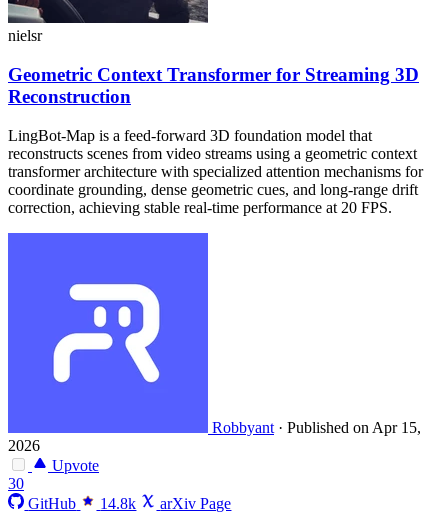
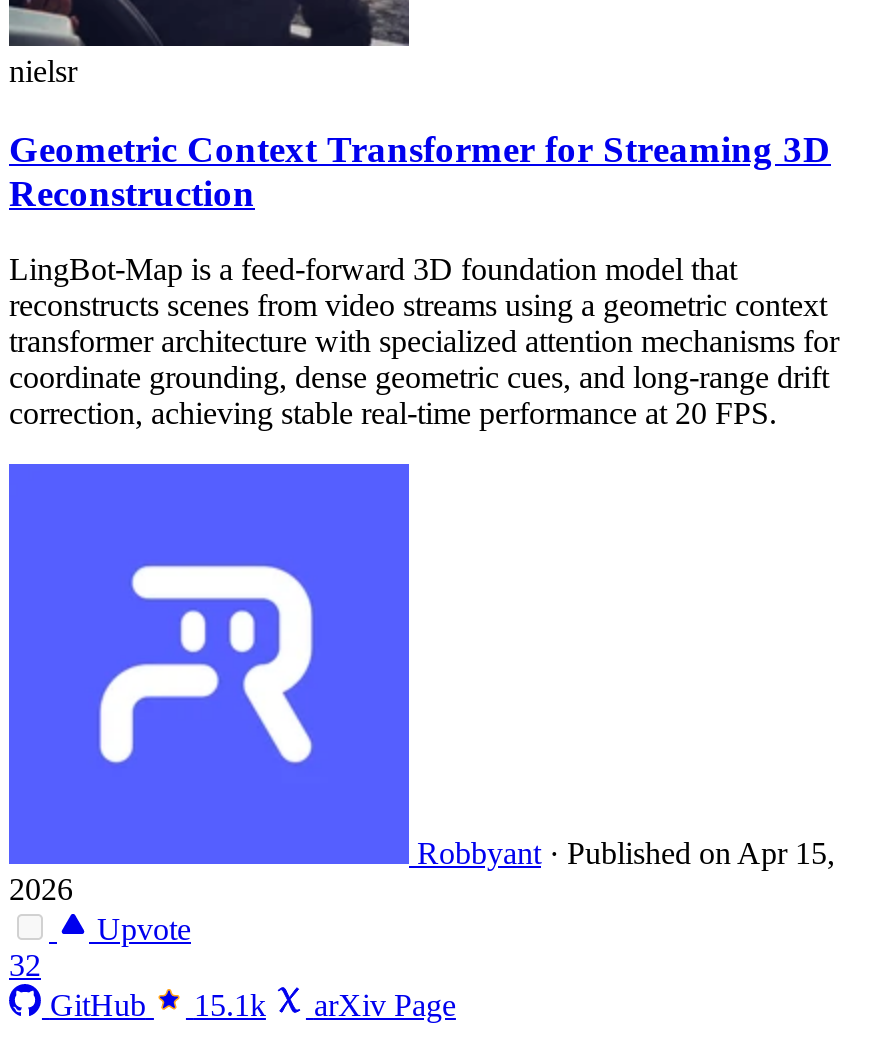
[8,474,24,491] 30 -> [9,949,41,983] 32
[28,494,231,511] GitHub 14.8k arXiv Page -> [50,989,456,1023] GitHub 15.1k arXiv Page

